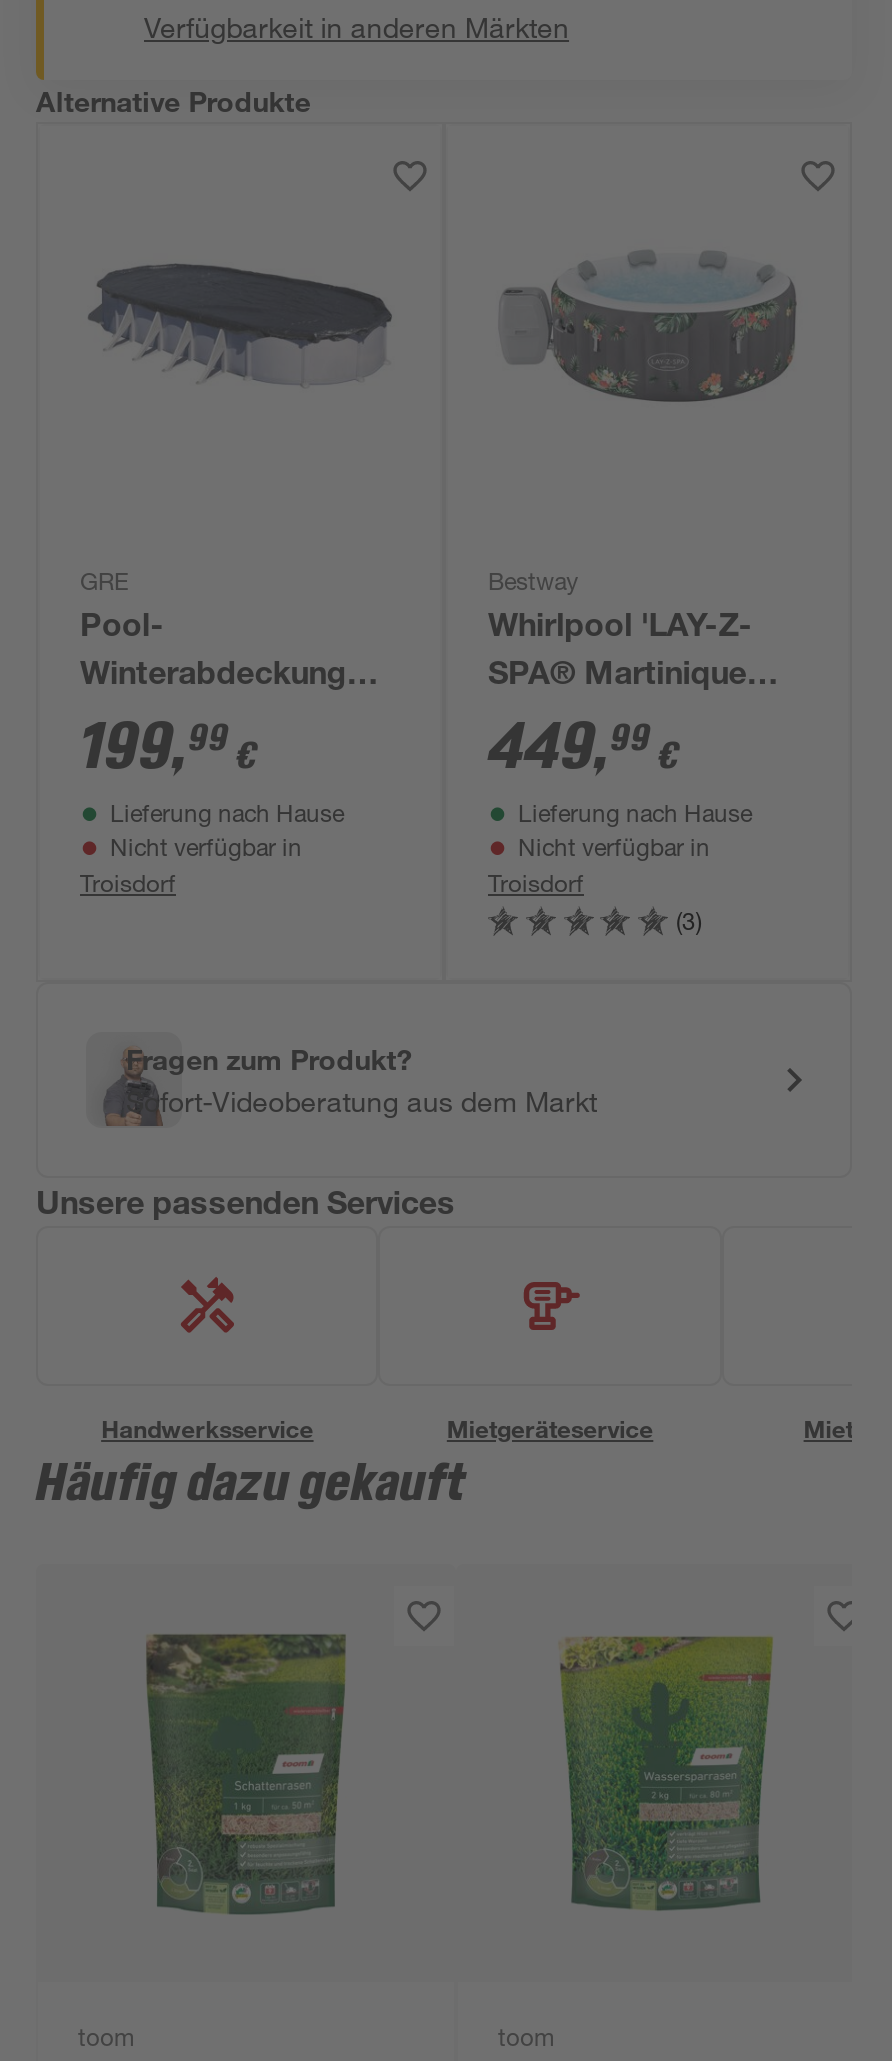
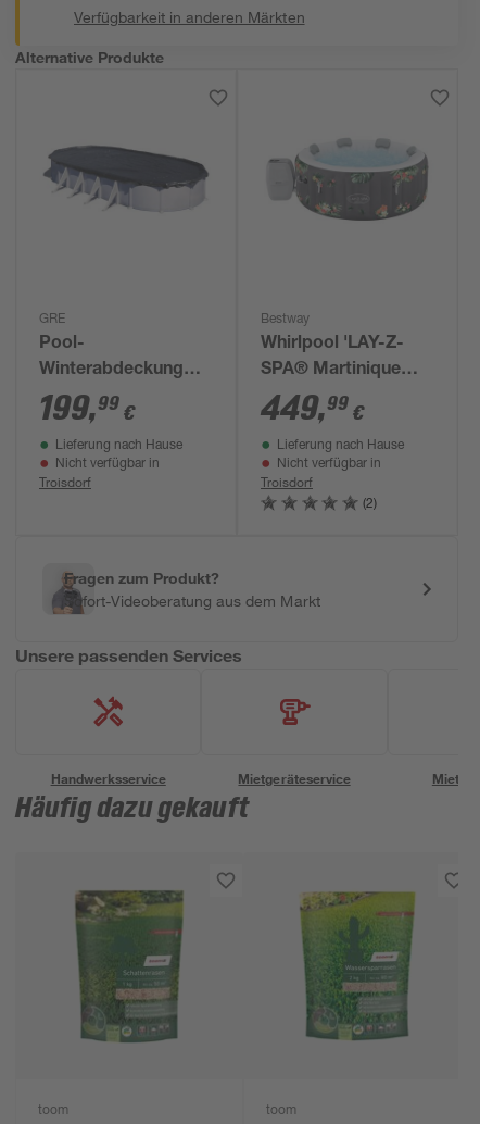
[676,904,702,936] (3) -> [363,494,377,511] (2)

